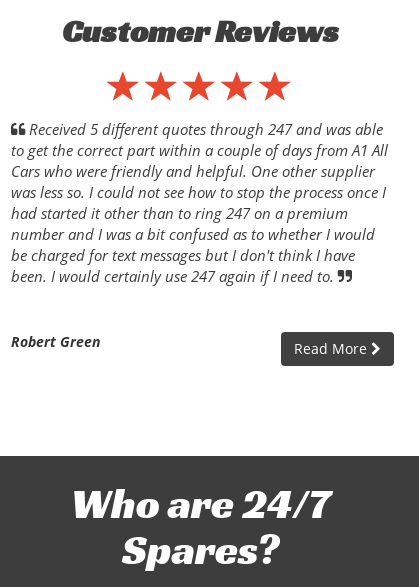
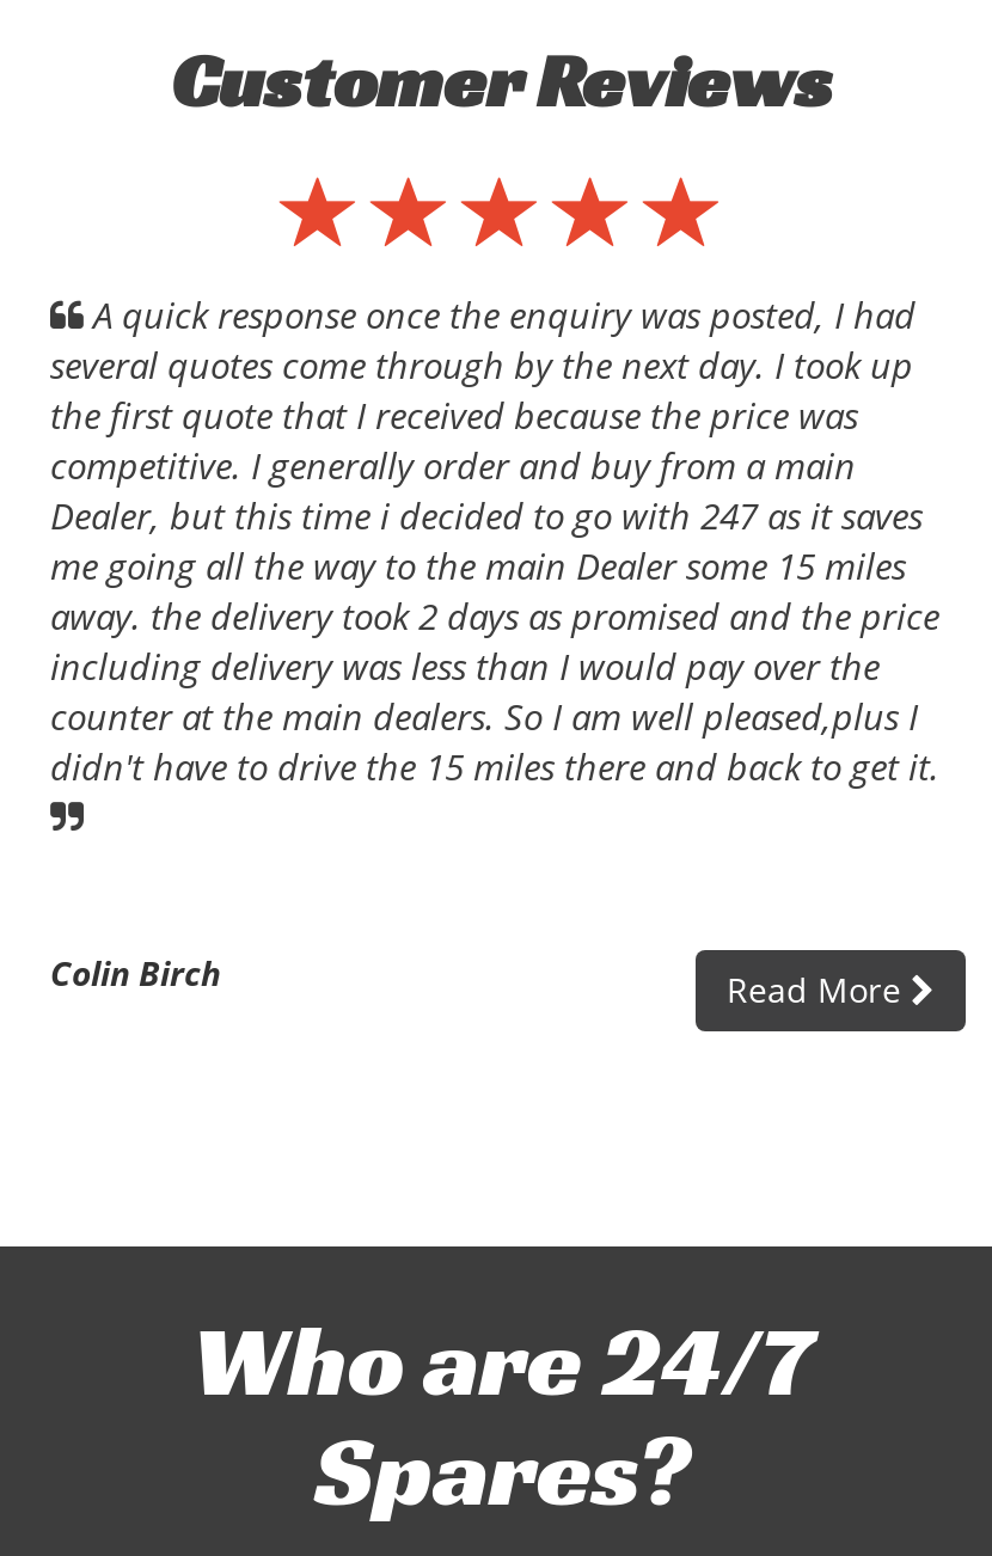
[11,119,388,286] Received 5 different quotes through 247 and was able | to get the correct part within a couple of days from A1 All | Cars who were friendly and helpful. One other supplier | was less so. I could not see how to stop the process once I | had started it other than to ring 247 on a premium | number and I was a bit confused as to whether I would | be charged for text messages but I don't think I have | been. I would certainly use 247 again if I need to. -> [50,292,939,791] A quick response once the enquiry was posted, I had | several quotes come through by the next day. I took up | the first quote that I received because the price was | competitive. I generally order and buy from a main | Dealer, but this time i decided to go with 247 as it saves | me going all the way to the main Dealer some 15 miles | away. the delivery took 2 days as promised and the price | including delivery was less than I would pay over the | counter at the main dealers. So I am well pleased,plus I | didn't have to drive the 15 miles there and back to get it.
[11,332,100,351] Robert Green -> [50,951,220,997] Colin Birch

